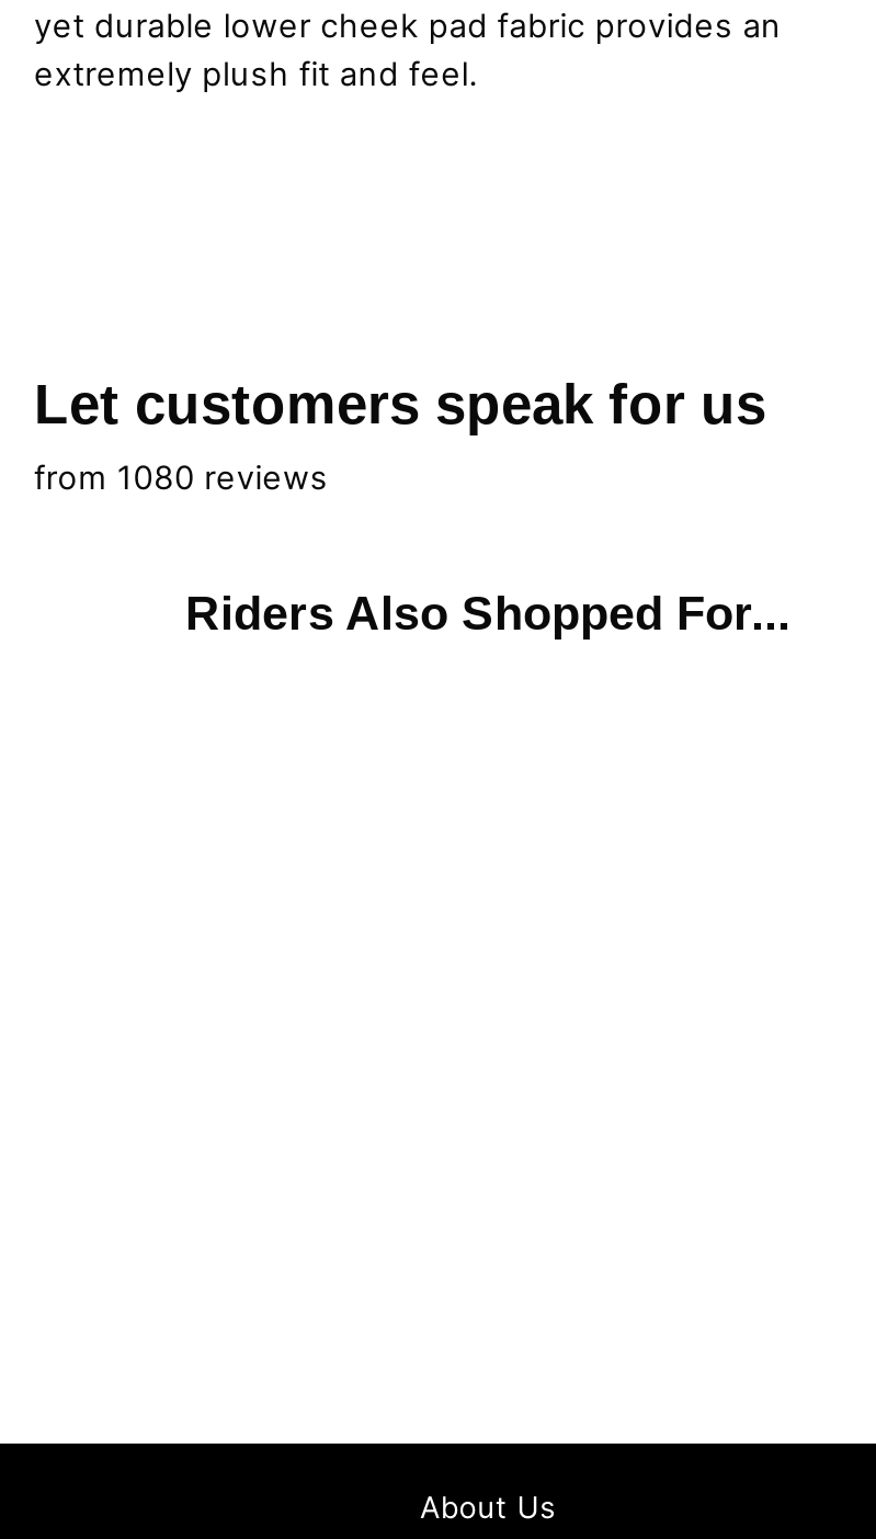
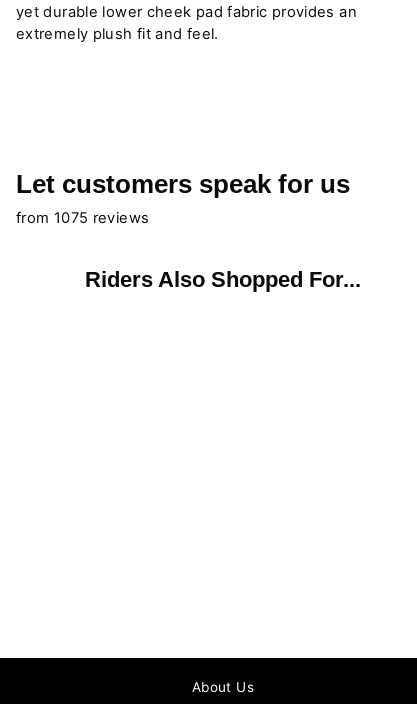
[34,459,328,498] from 1080 reviews -> [16,209,149,227] from 1075 reviews

